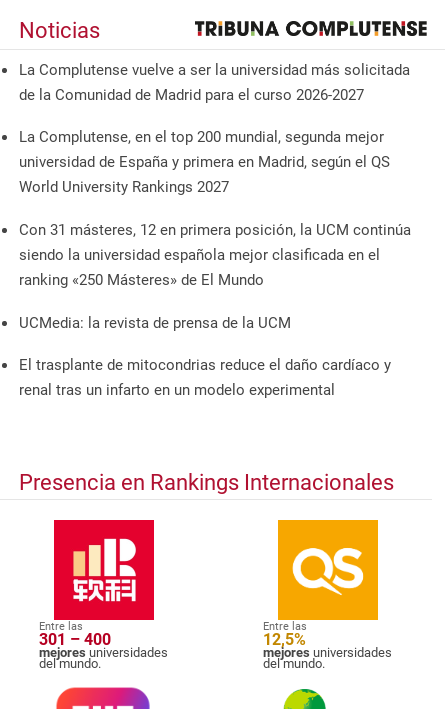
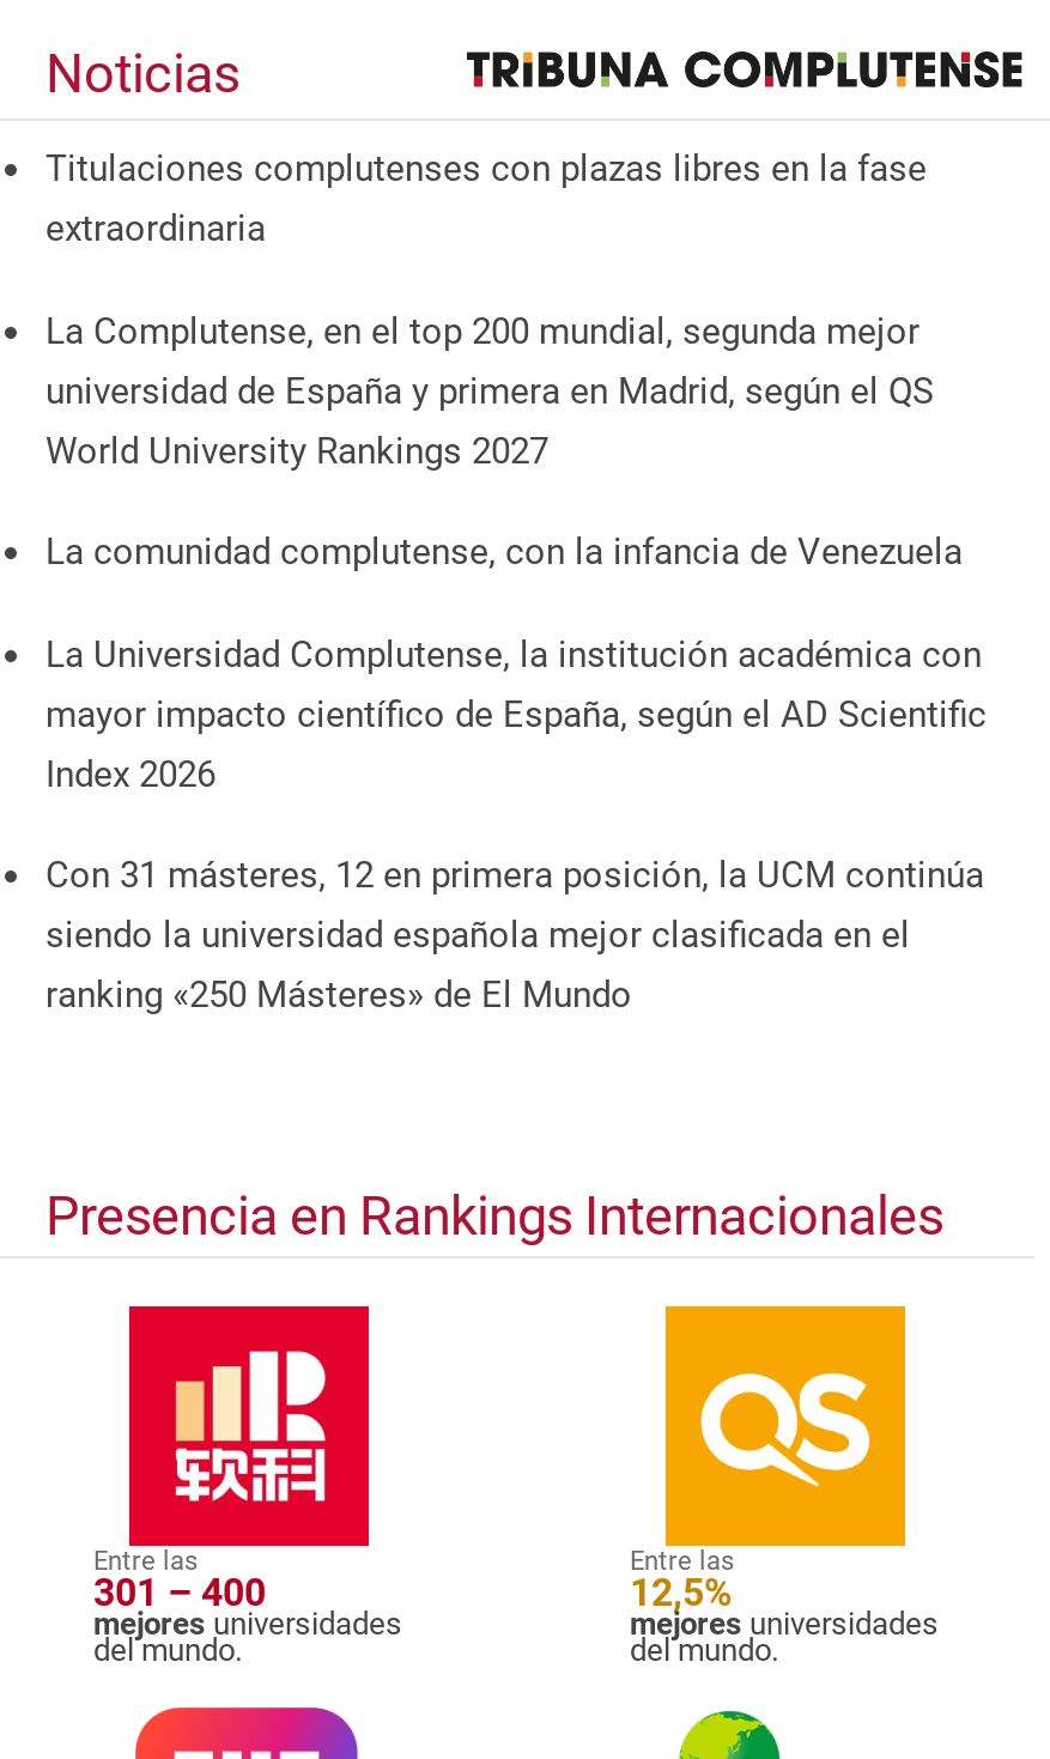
[19,61,410,104] La Complutense vuelve a ser la universidad más solicitada | de la Comunidad de Madrid para el curso 2026-2027 -> [45,147,927,250] Titulaciones complutenses con plazas libres en la fase | extraordinaria
none -> [45,530,987,795] La comunidad complutense, con la infancia de Venezuela | La Universidad Complutense, la institución académica con | mayor impacto científico de España, según el AD Scientific | Index 2026
moved [19,221,411,289] -> [45,854,984,1017]: Con 31 másteres, 12 en primera posición, la UCM continúa | siendo la universidad española mejor clasificada en el | ranking «250 Másteres» de El Mundo
[19,314,391,399] UCMedia: la revista de prensa de la UCM | El trasplante de mitocondrias reduce el daño cardíaco y | renal tras un infarto en un modelo experimental -> none

